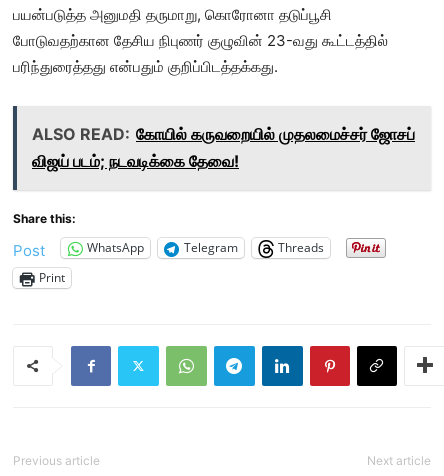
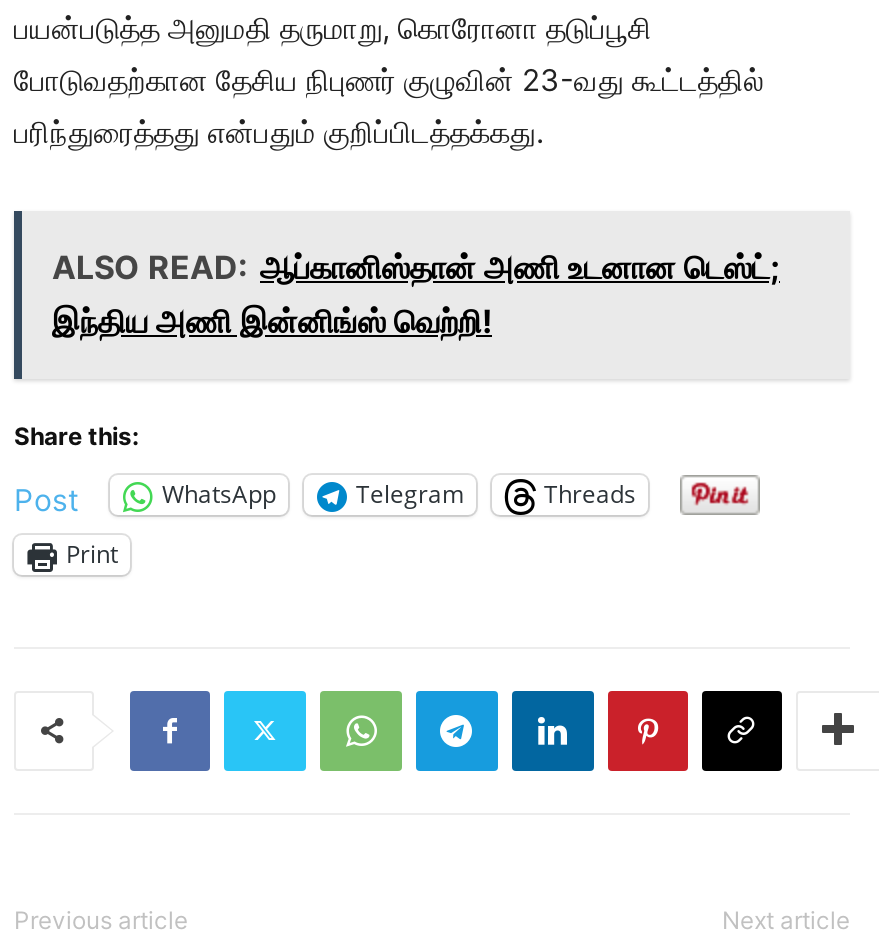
[32,124,415,171] ALSO READ: கோயில் கருவறையில் முதலமைச்சர் ஜோசப் | விஜய் படம்; நடவடிக்கை தேவை! -> [52,247,780,341] ALSO READ: ஆப்கானிஸ்தான் அணி உடனான டெஸ்ட்; | இந்திய அணி இன்னிங்ஸ் வெற்றி!

